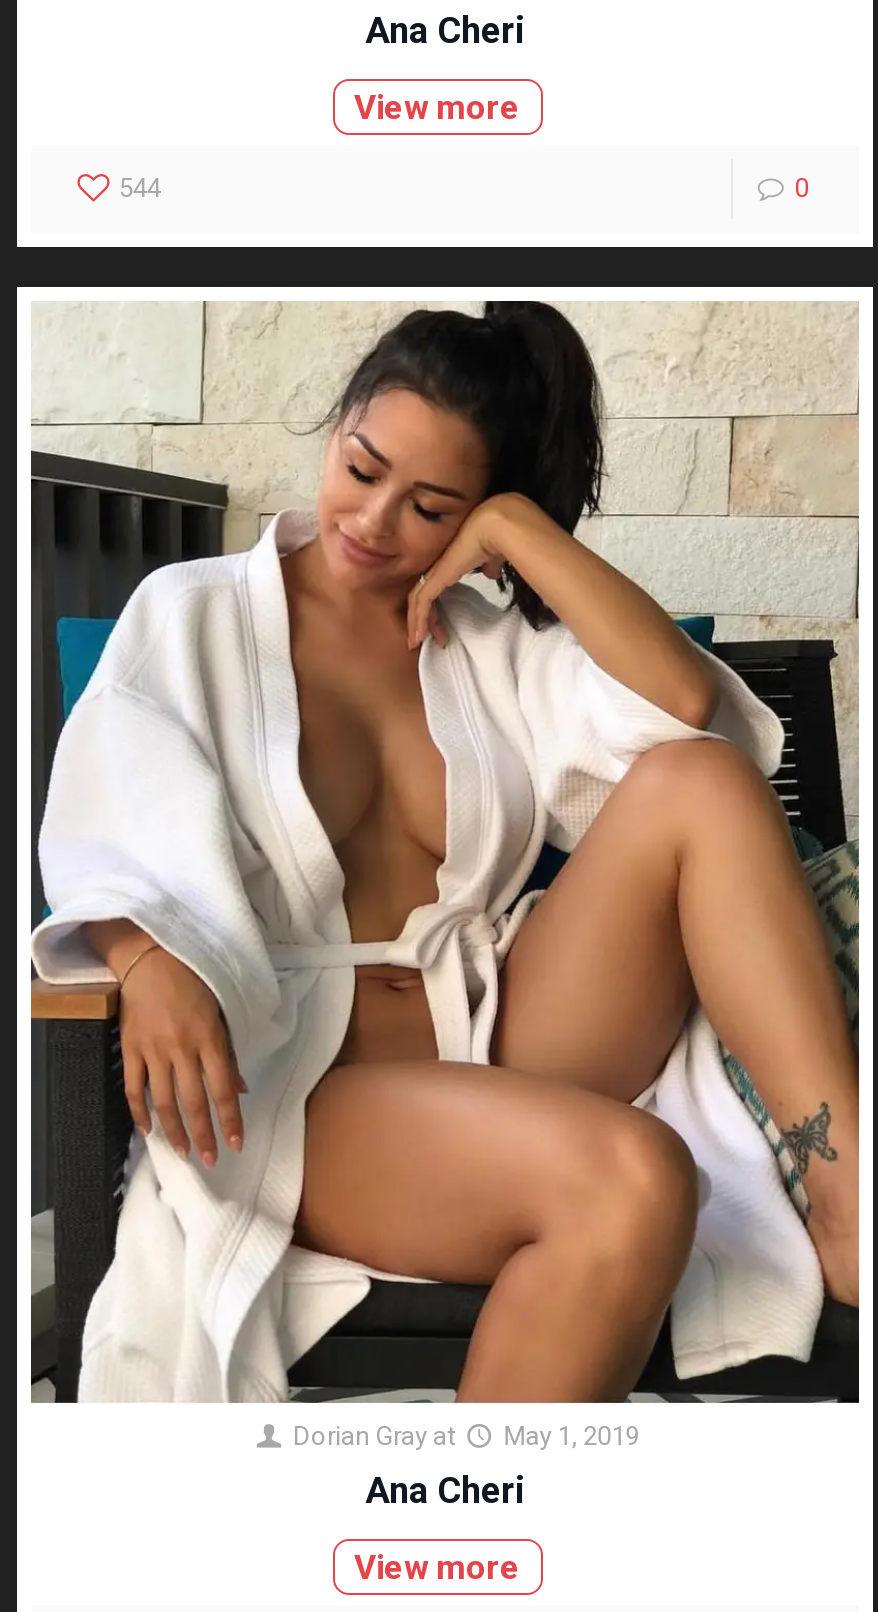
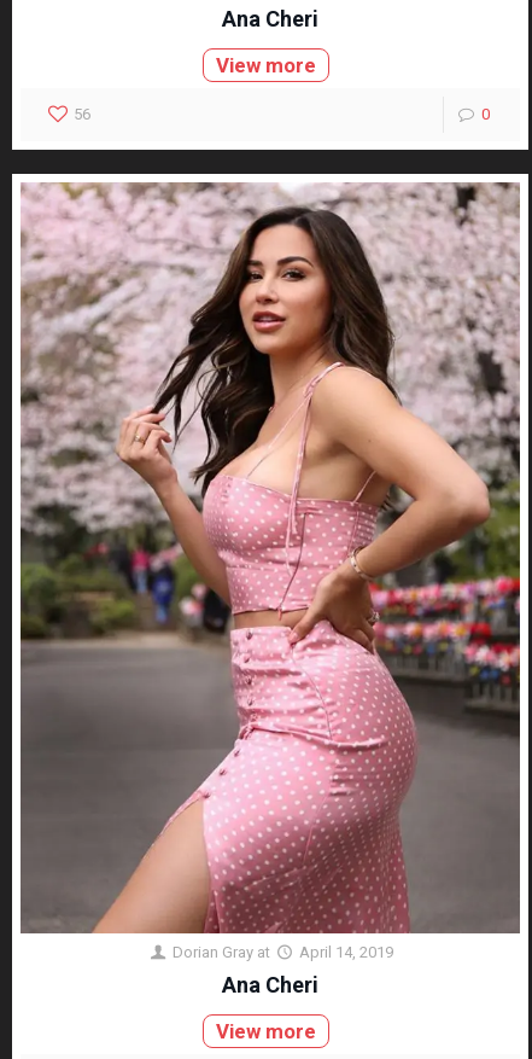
[119,174,161,204] 544 -> [74,105,90,124] 56
[31,299,859,1452] [image] | Dorian Gray at May 1, 2019 -> [21,182,521,961] [image] | Dorian Gray at April 14, 2019

